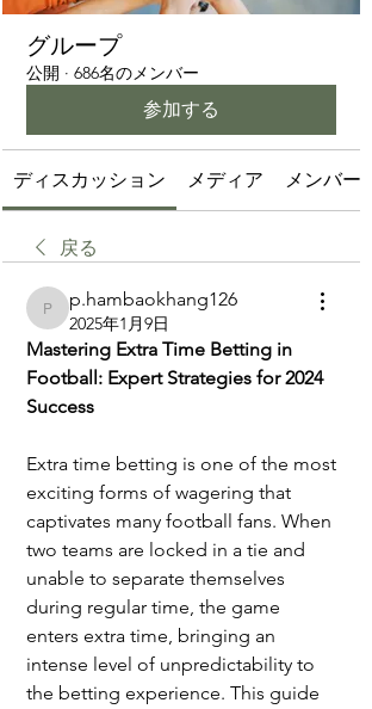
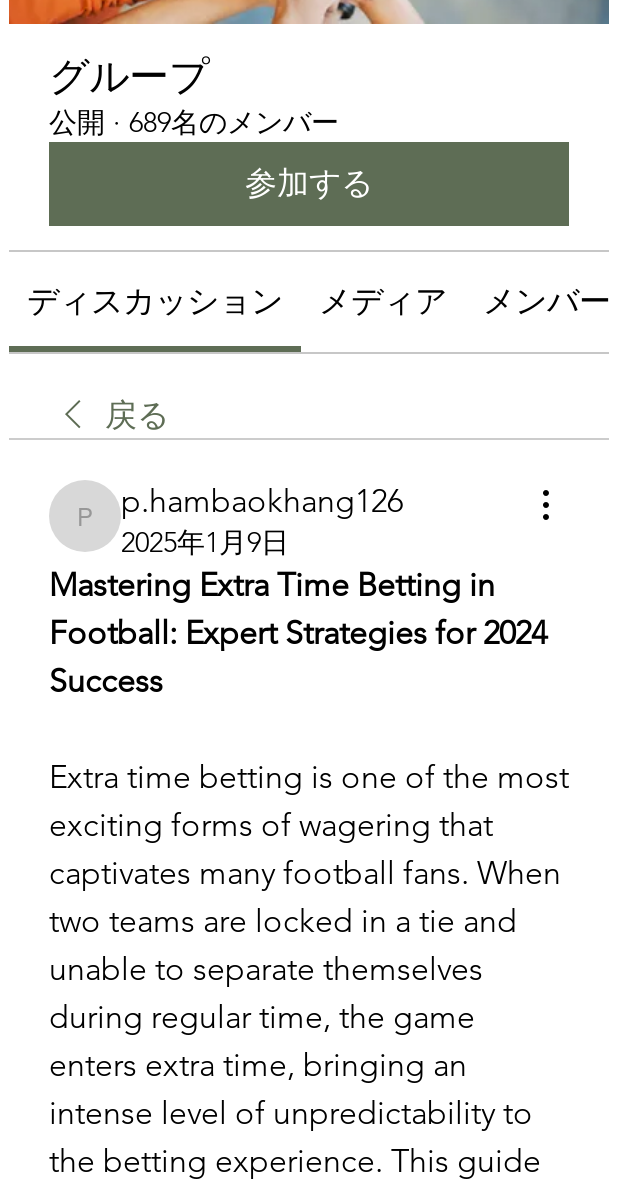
[26,62,199,84] 公開 · 686名のメンバー -> [49,104,339,140] 公開 · 689名のメンバー

